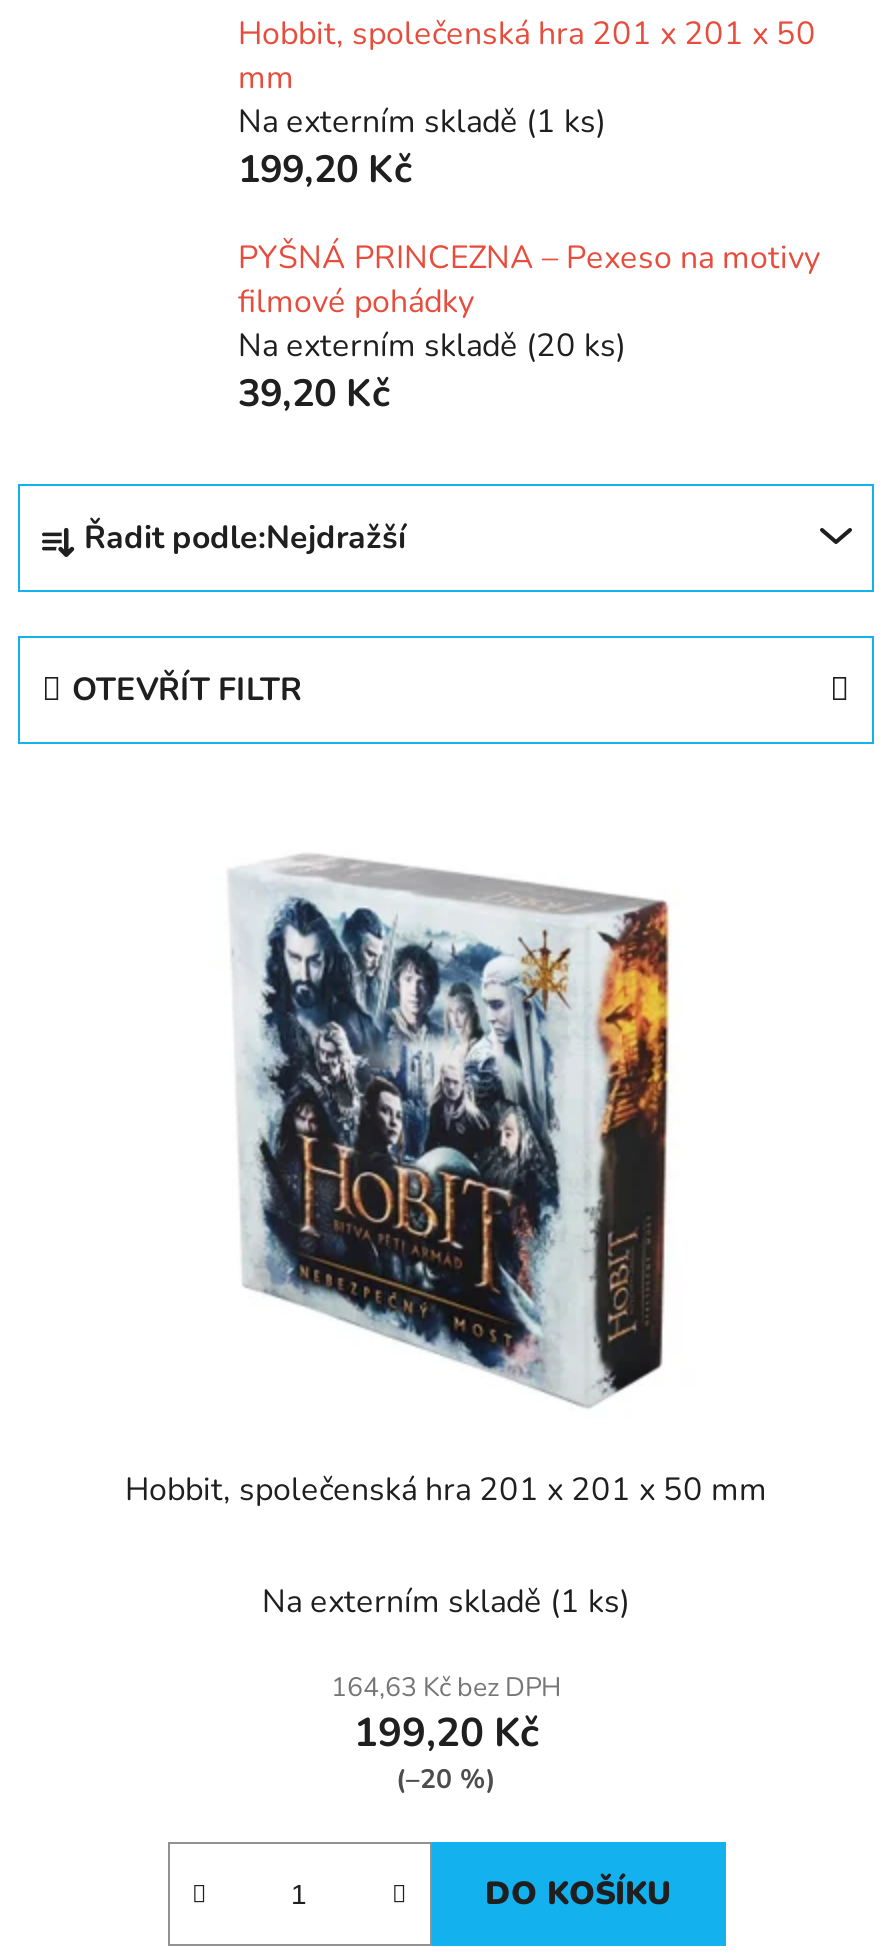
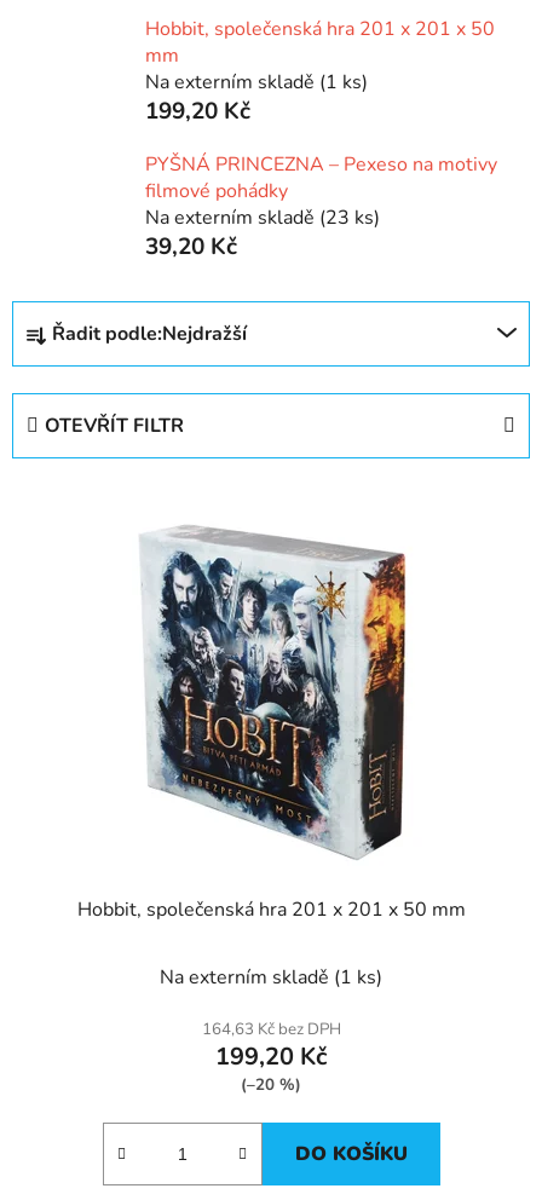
[238,323,626,367] Na externím skladě (20 ks) -> [145,204,380,230] Na externím skladě (23 ks)

